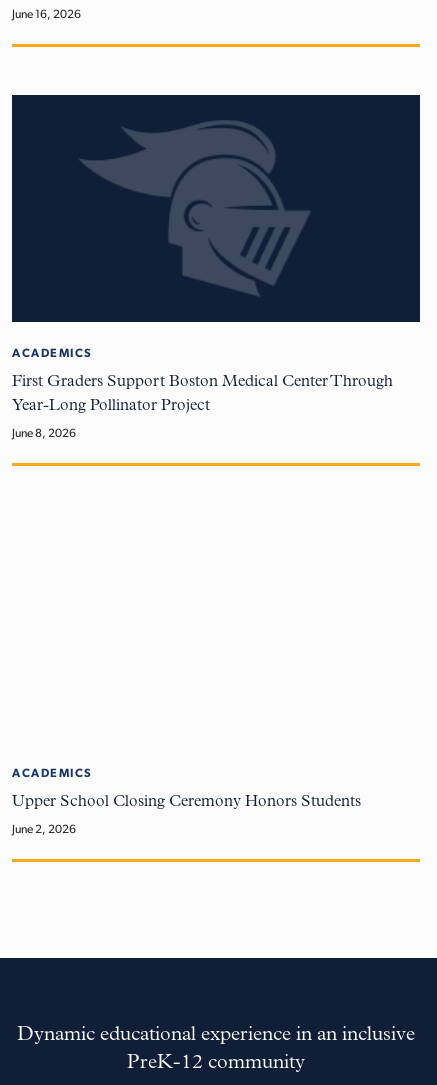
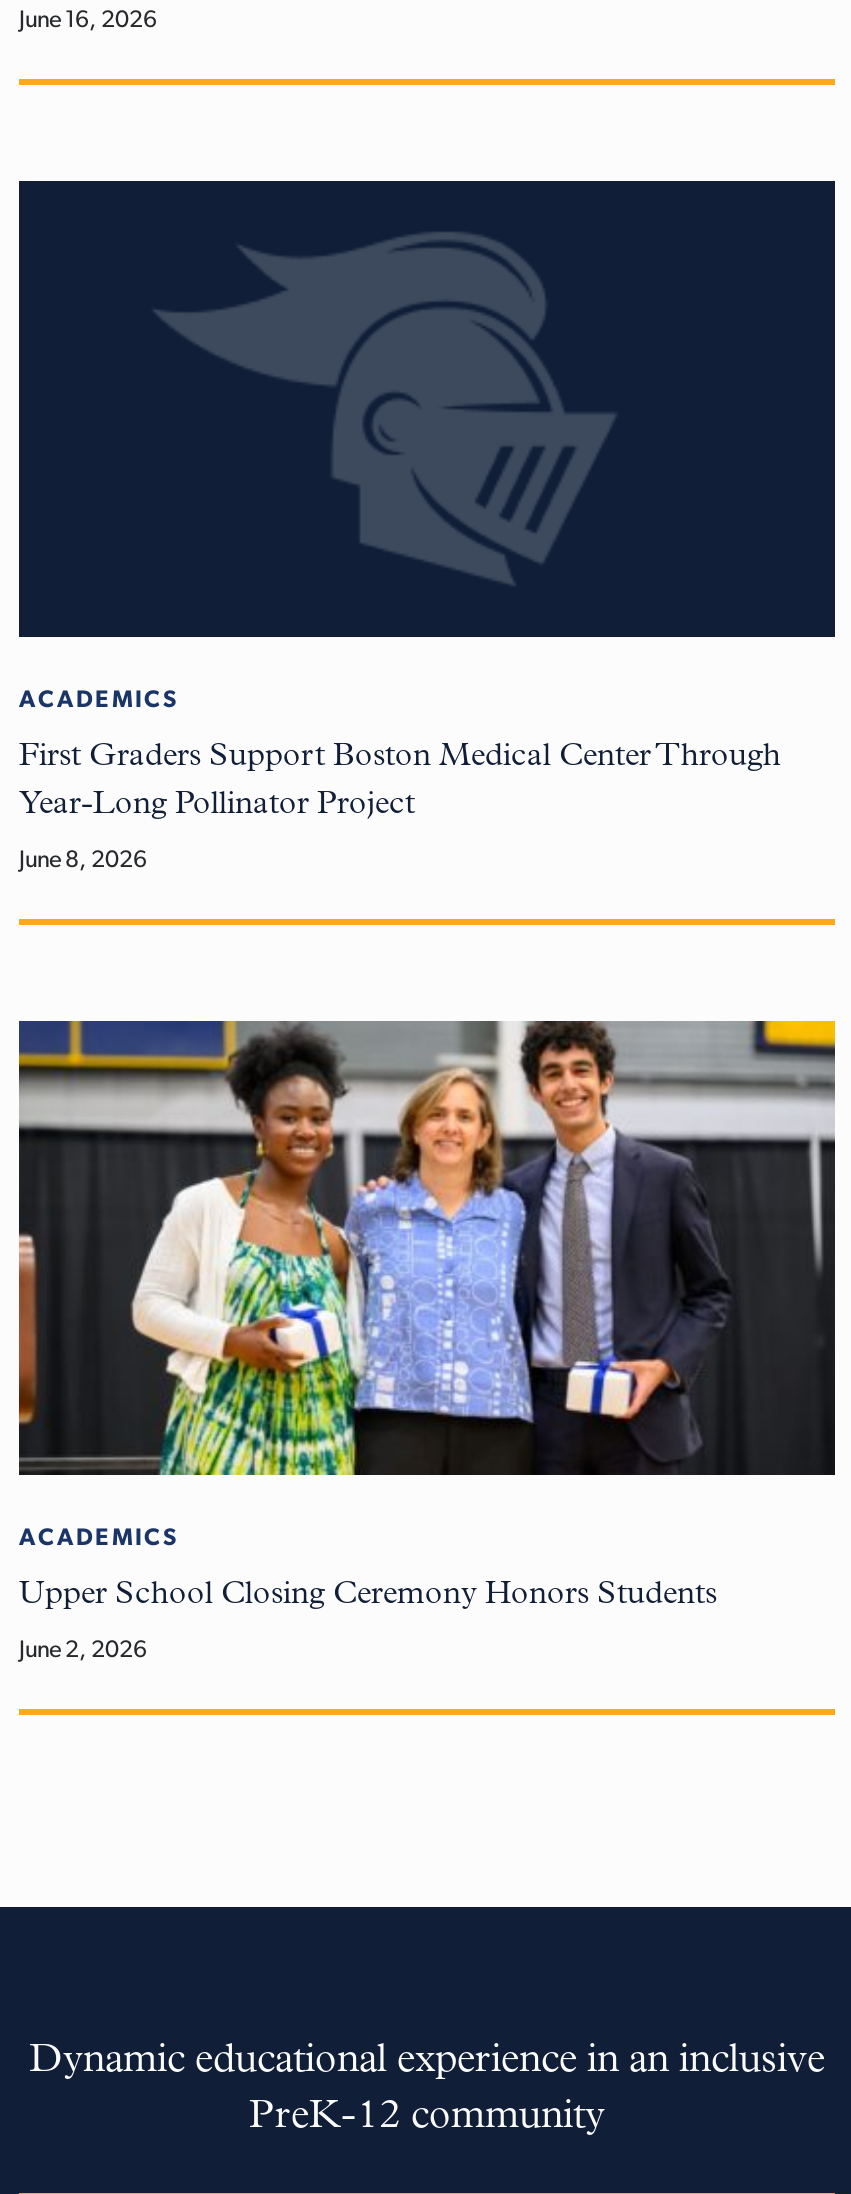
none -> [17,1018,837,1478] [image]

